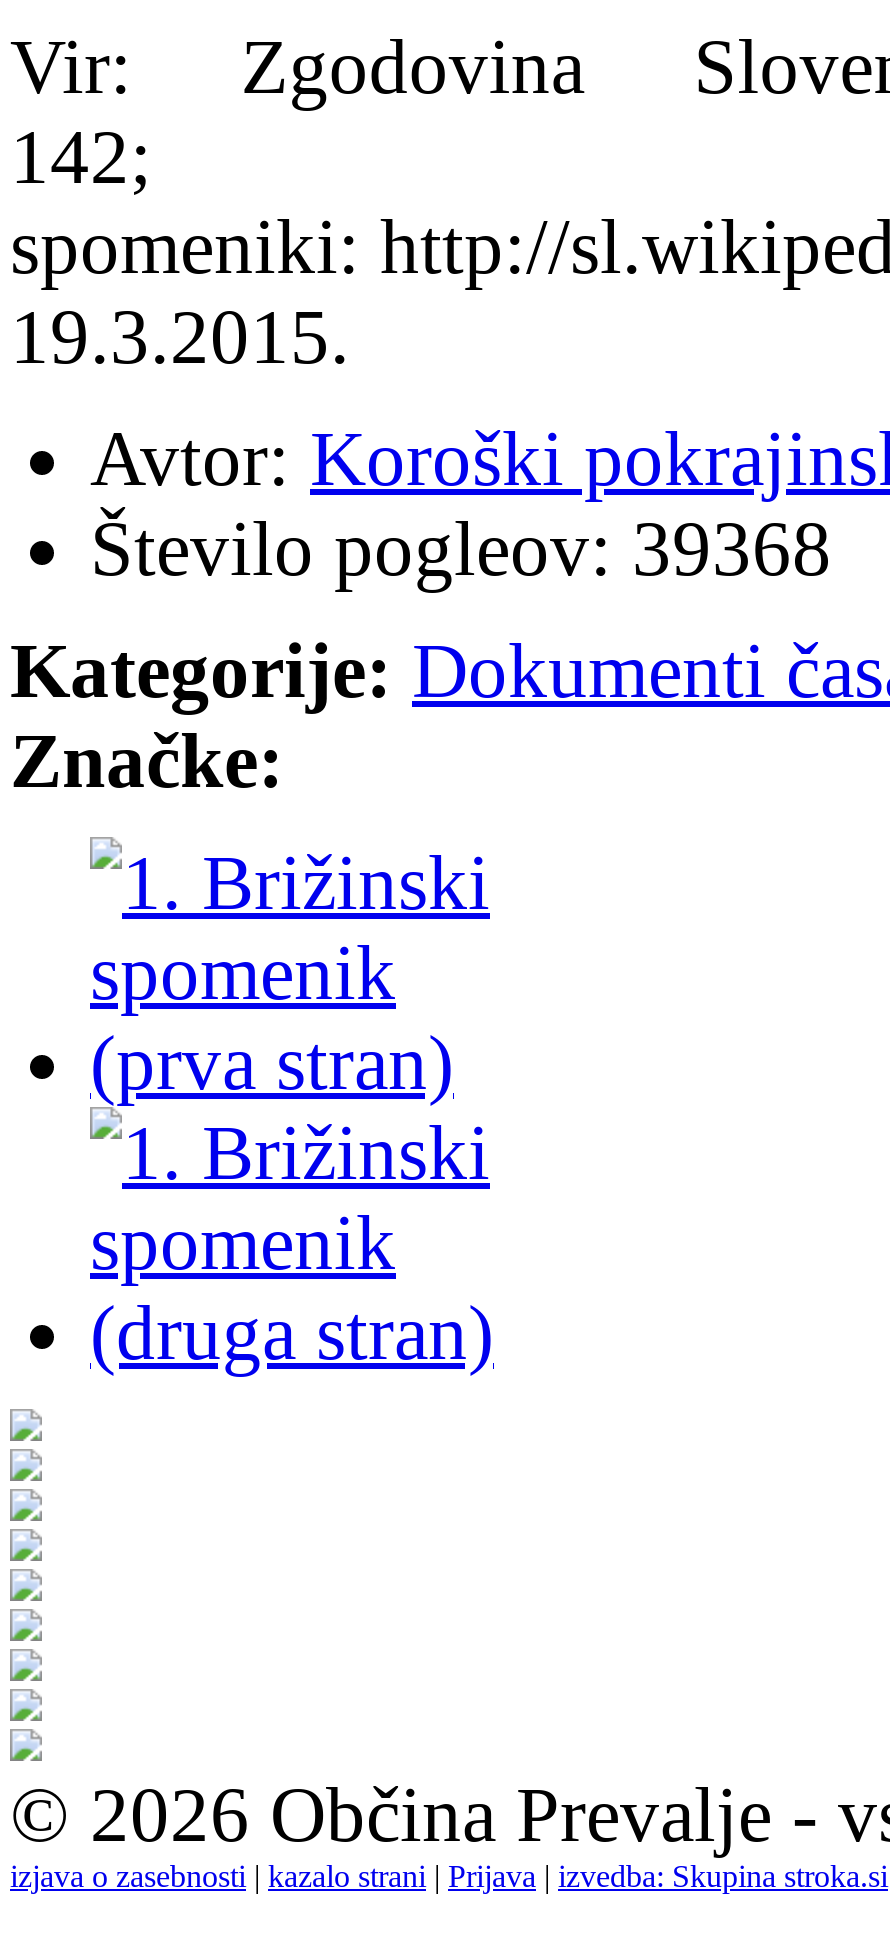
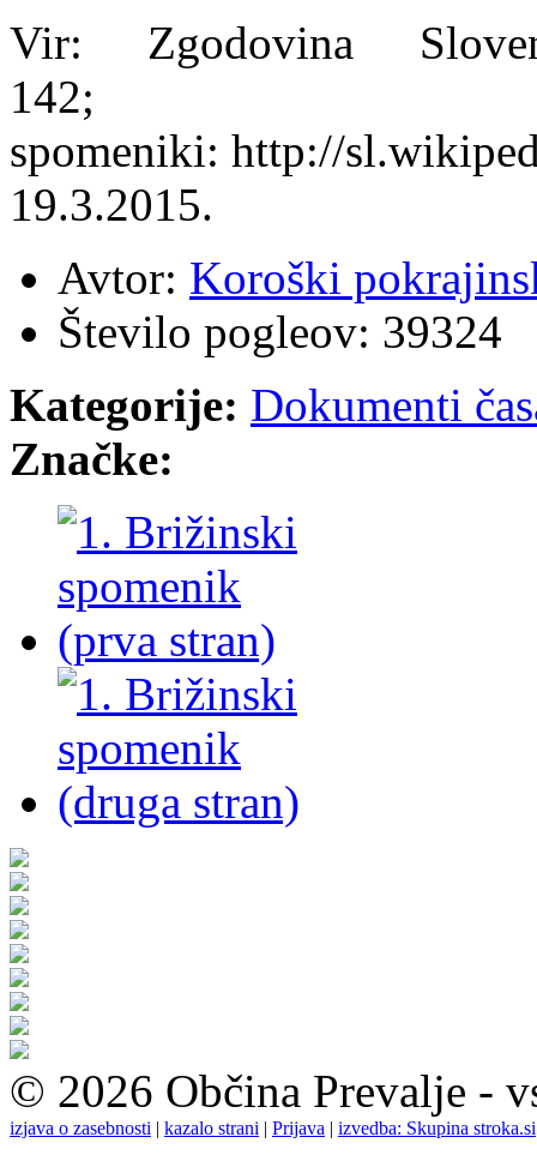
[90,506,832,592] Število pogleov: 39368 -> [58,306,502,358] Število pogleov: 39324

